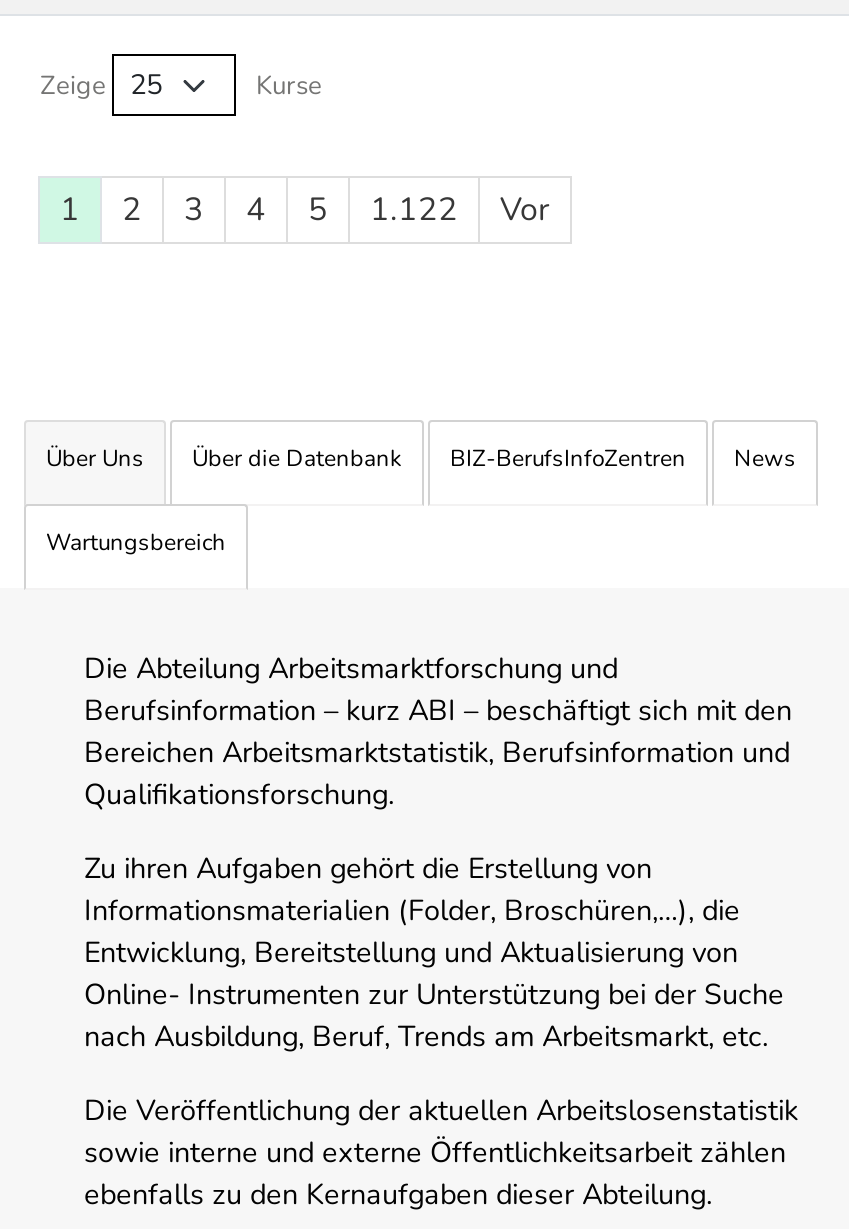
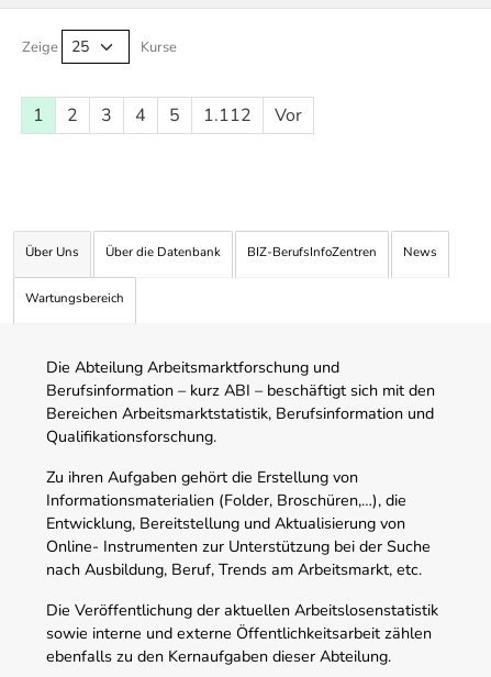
[60,188,550,232] 1 2 3 4 5 1.122 Vor -> [33,104,302,128] 1 2 3 4 5 1.112 Vor

